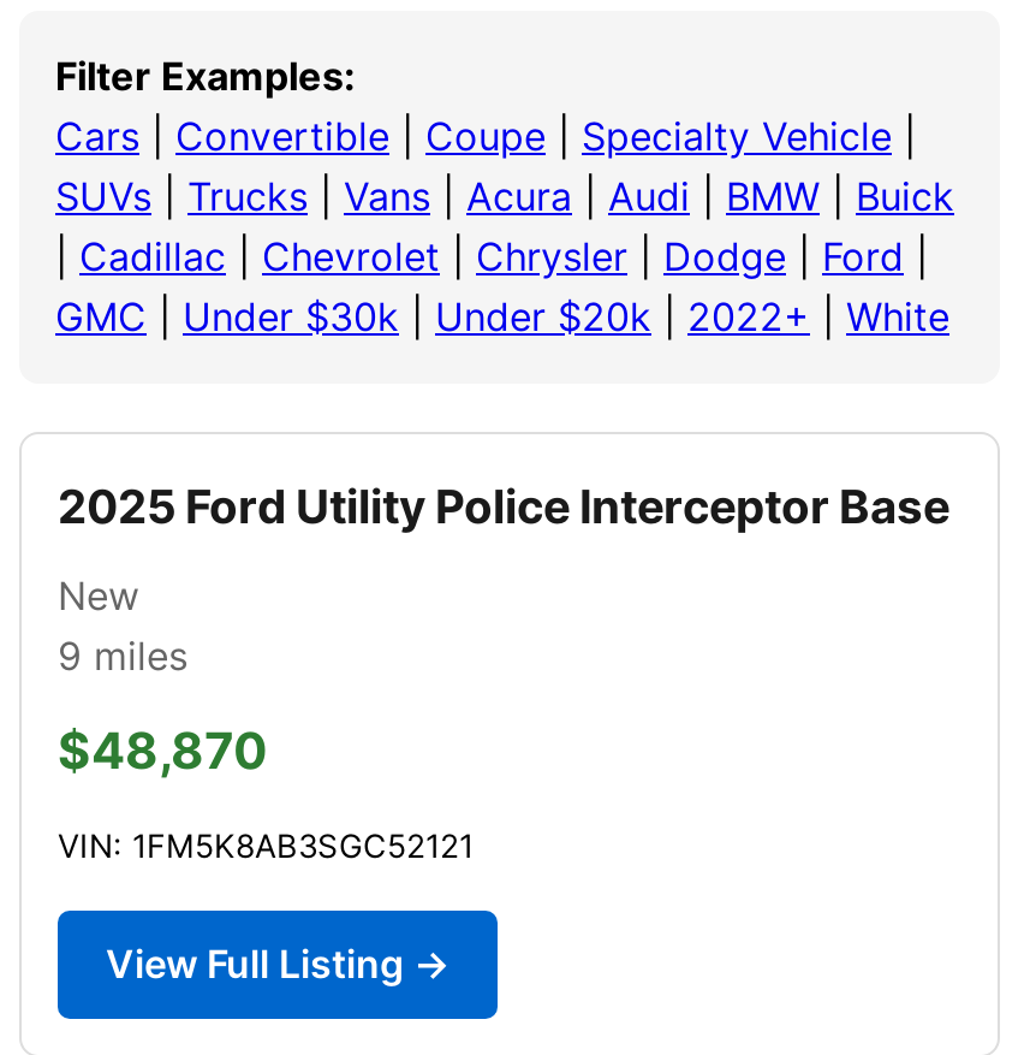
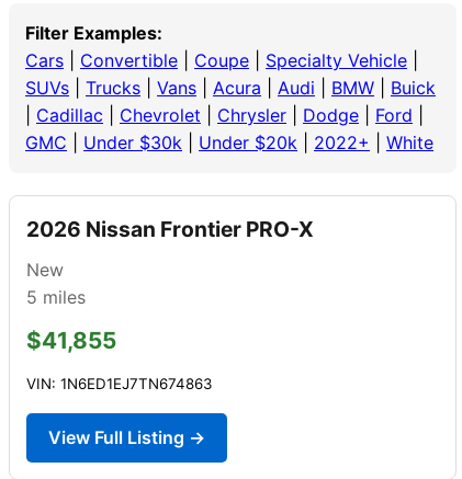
[58,477,949,535] 2025 Ford Utility Police Interceptor Base -> [26,216,314,242] 2026 Nissan Frontier PRO-X
[58,631,187,679] 9 miles -> [26,286,86,308] 5 miles
[58,720,267,780] $48,870 -> [26,327,116,354] $41,855
[58,826,474,865] VIN: 1FM5K8AB3SGC52121 -> [26,375,212,392] VIN: 1N6ED1EJ7TN674863

